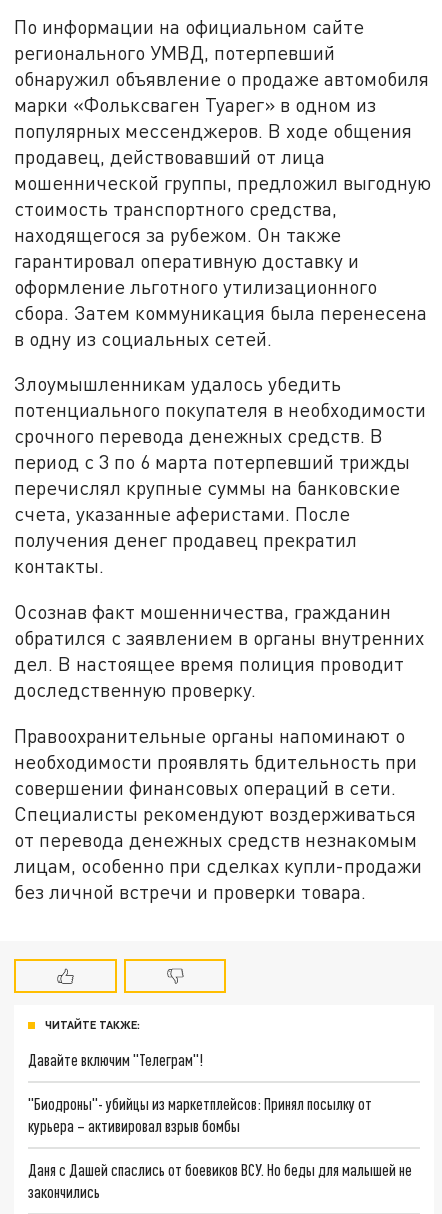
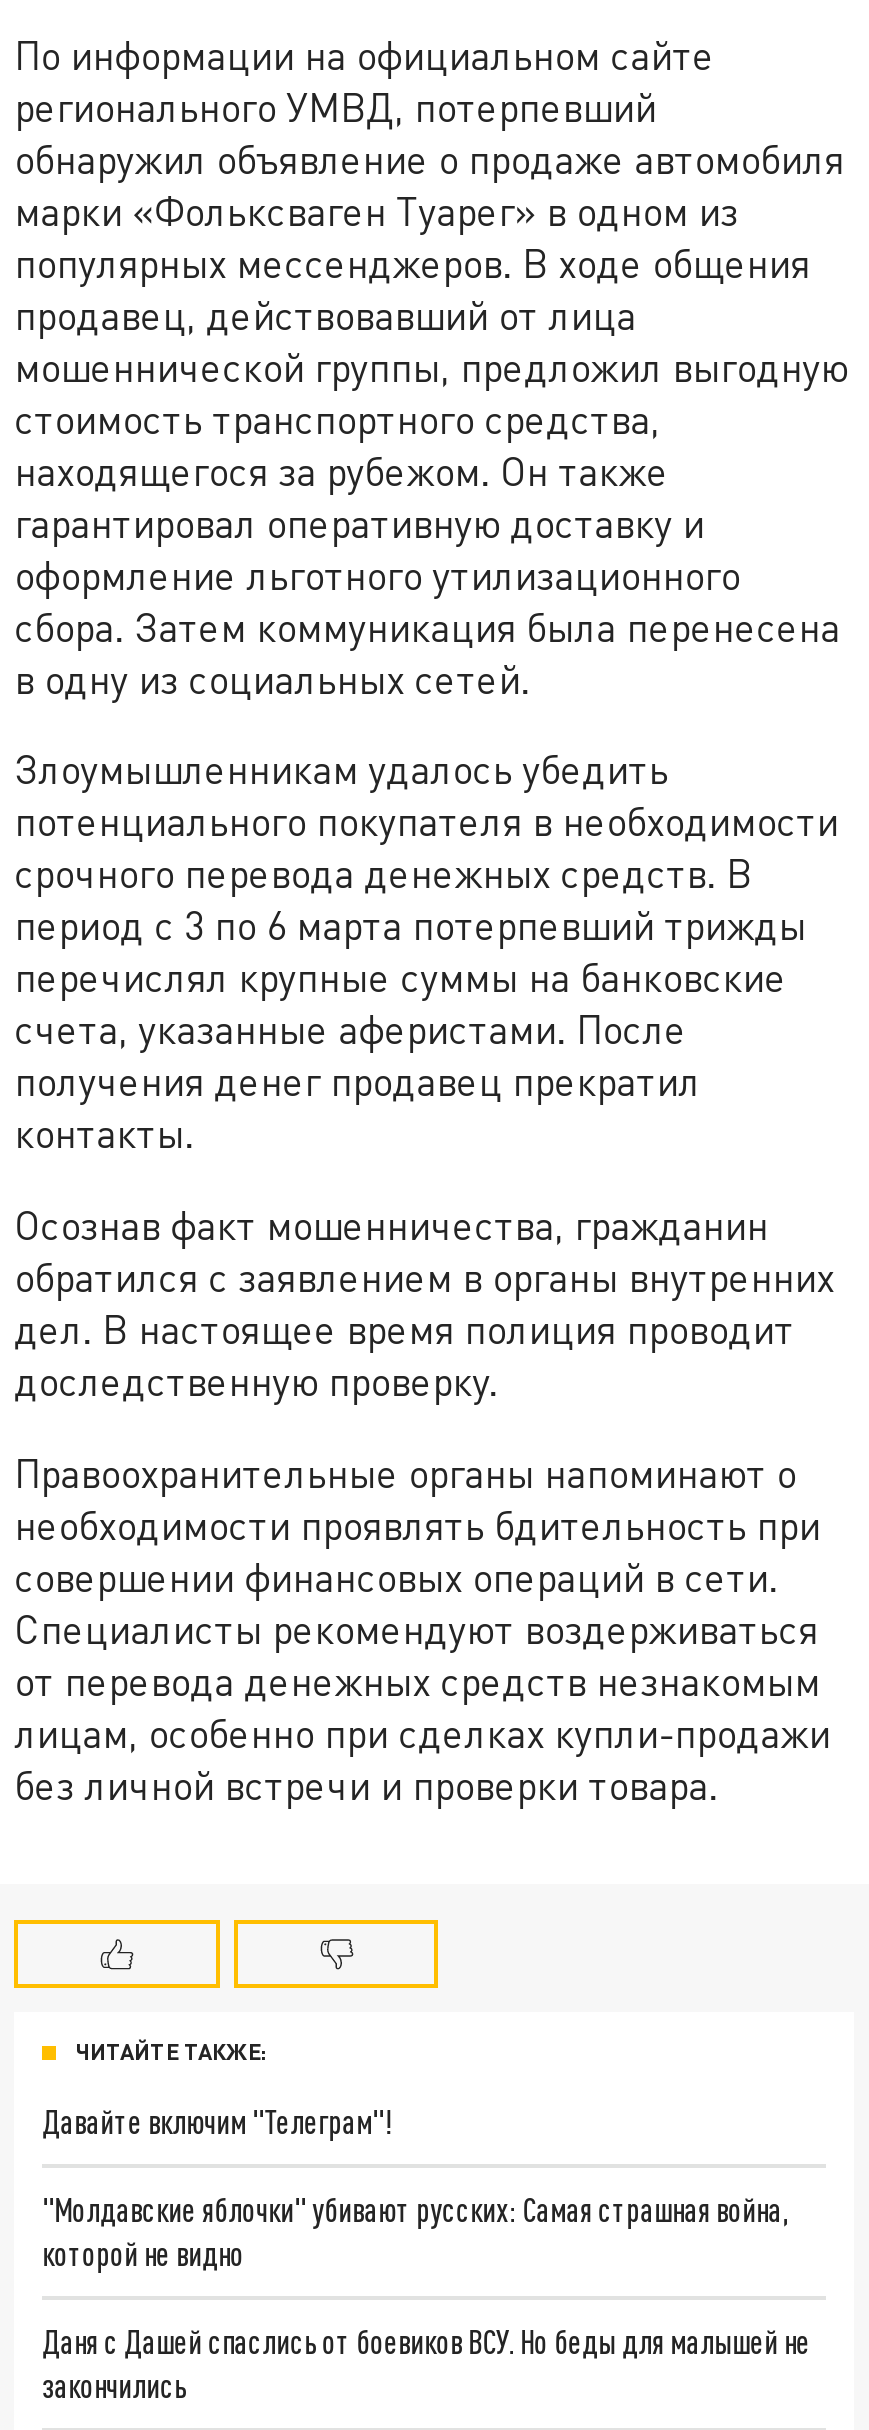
[28,1094,372,1135] "Биодроны"- убийцы из маркетплейсов: Принял посылку от | курьера – активировал взрыв бомбы -> [42,2190,788,2272] "Молдавские яблочки" убивают русских: Самая страшная война, | которой не видно

